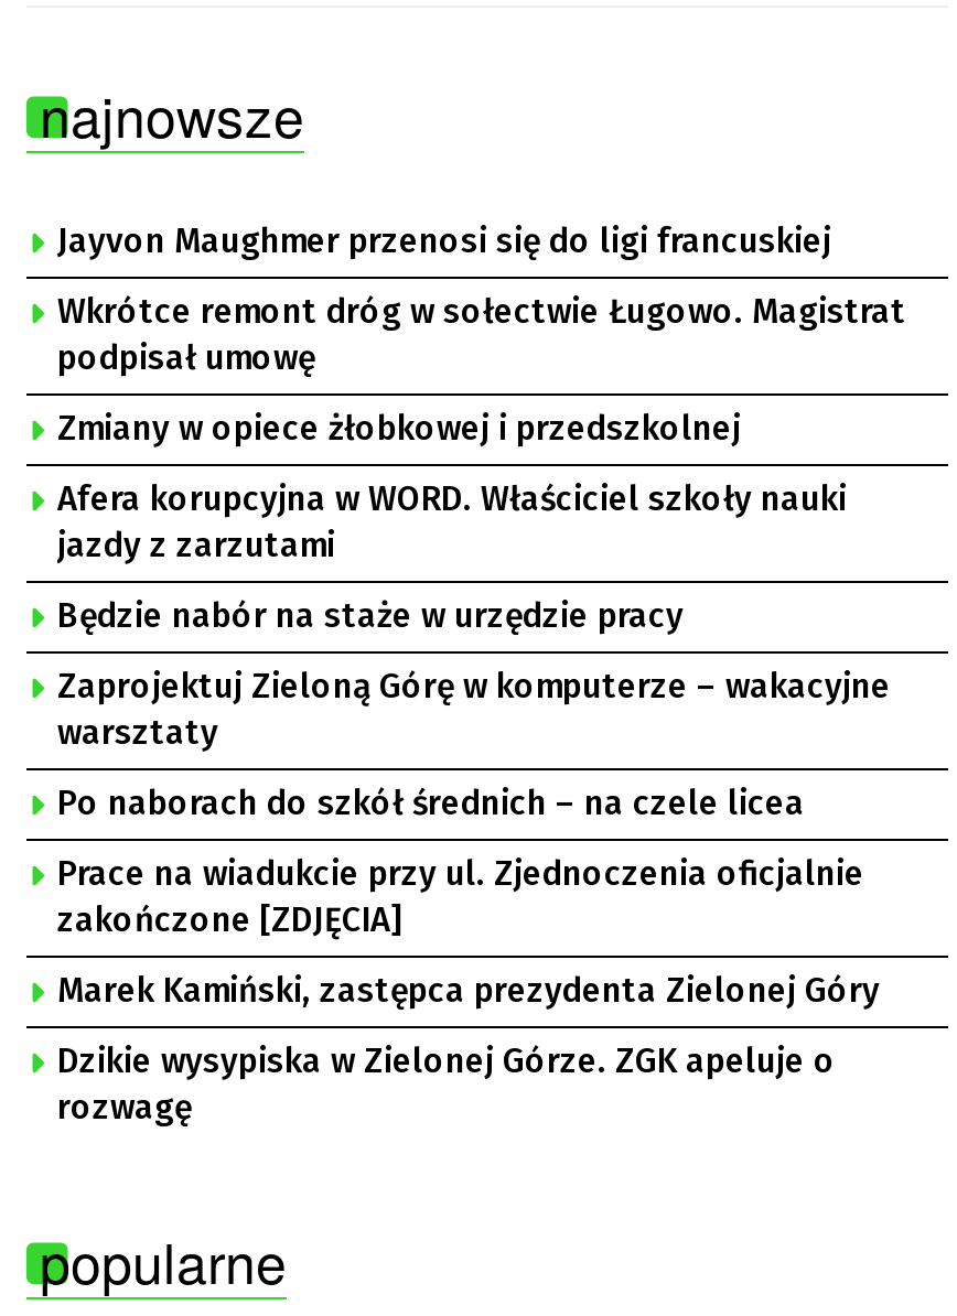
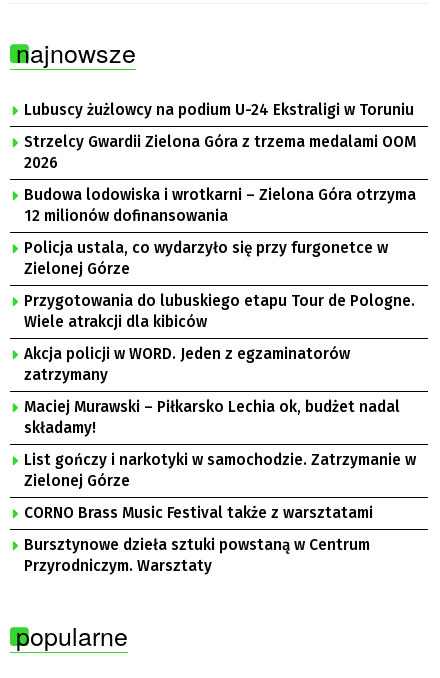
[57,221,831,261] Jayvon Maughmer przenosi się do ligi francuskiej -> [24,101,415,119] Lubuscy żużlowcy na podium U-24 Ekstraligi w Toruniu
[57,292,906,378] Wkrótce remont dróg w sołectwie Ługowo. Magistrat | podpisał umowę -> [24,133,416,172] Strzelcy Gwardii Zielona Góra z trzema medalami OOM | 2026
[57,409,741,448] Zmiany w opiece żłobkowej i przedszkolnej -> [24,186,416,225] Budowa lodowiska i wrotkarni – Zielona Góra otrzyma | 12 milionów dofinansowania
[57,479,847,565] Afera korupcyjna w WORD. Właściciel szkoły nauki | jazdy z zarzutami -> [24,239,388,278] Policja ustala, co wydarzyło się przy furgonetce w | Zielonej Górze
[57,596,684,636] Będzie nabór na staże w urzędzie pracy -> [24,292,415,331] Przygotowania do lubuskiego etapu Tour de Pologne. | Wiele atrakcji dla kibiców
[57,667,891,753] Zaprojektuj Zieloną Górę w komputerze – wakacyjne | warsztaty -> [24,345,350,384] Akcja policji w WORD. Jeden z egzaminatorów | zatrzymany
[57,783,805,823] Po naborach do szkół średnich – na czele licea -> [24,398,400,437] Maciej Murawski – Piłkarsko Lechia ok, budżet nadal | składamy!
[57,854,864,940] Prace na wiadukcie przy ul. Zjednoczenia oficjalnie | zakończone [ZDJĘCIA] -> [24,451,416,490] List gończy i narkotyki w samochodzie. Zatrzymanie w | Zielonej Górze
[57,971,880,1010] Marek Kamiński, zastępca prezydenta Zielonej Góry -> [24,504,373,522] CORNO Brass Music Festival także z warsztatami
[57,1041,836,1127] Dzikie wysypiska w Zielonej Górze. ZGK apeluje o | rozwagę -> [24,536,370,575] Bursztynowe dzieła sztuki powstaną w Centrum | Przyrodniczym. Warsztaty

